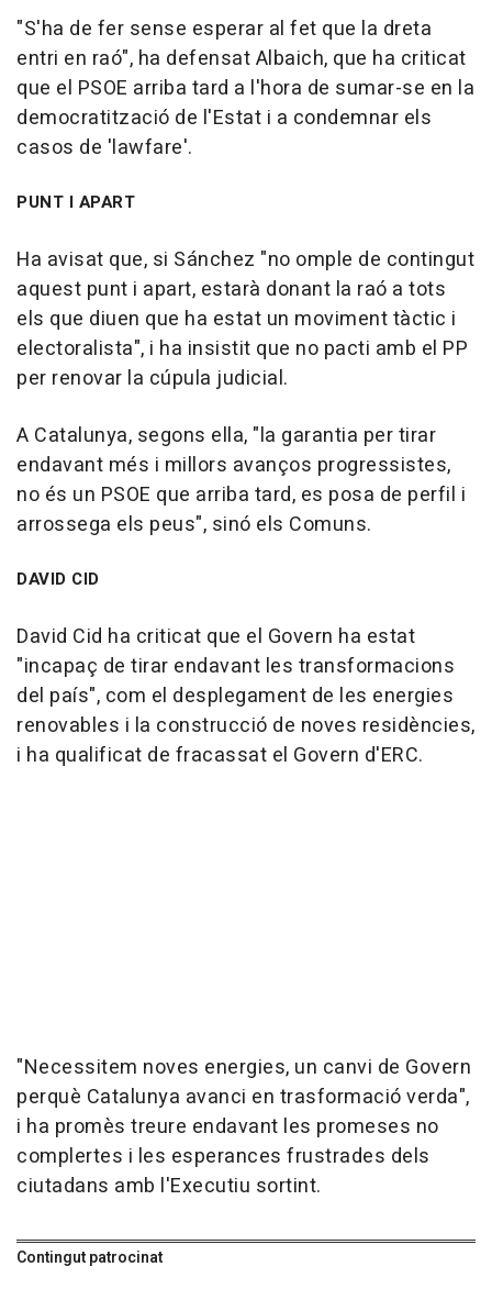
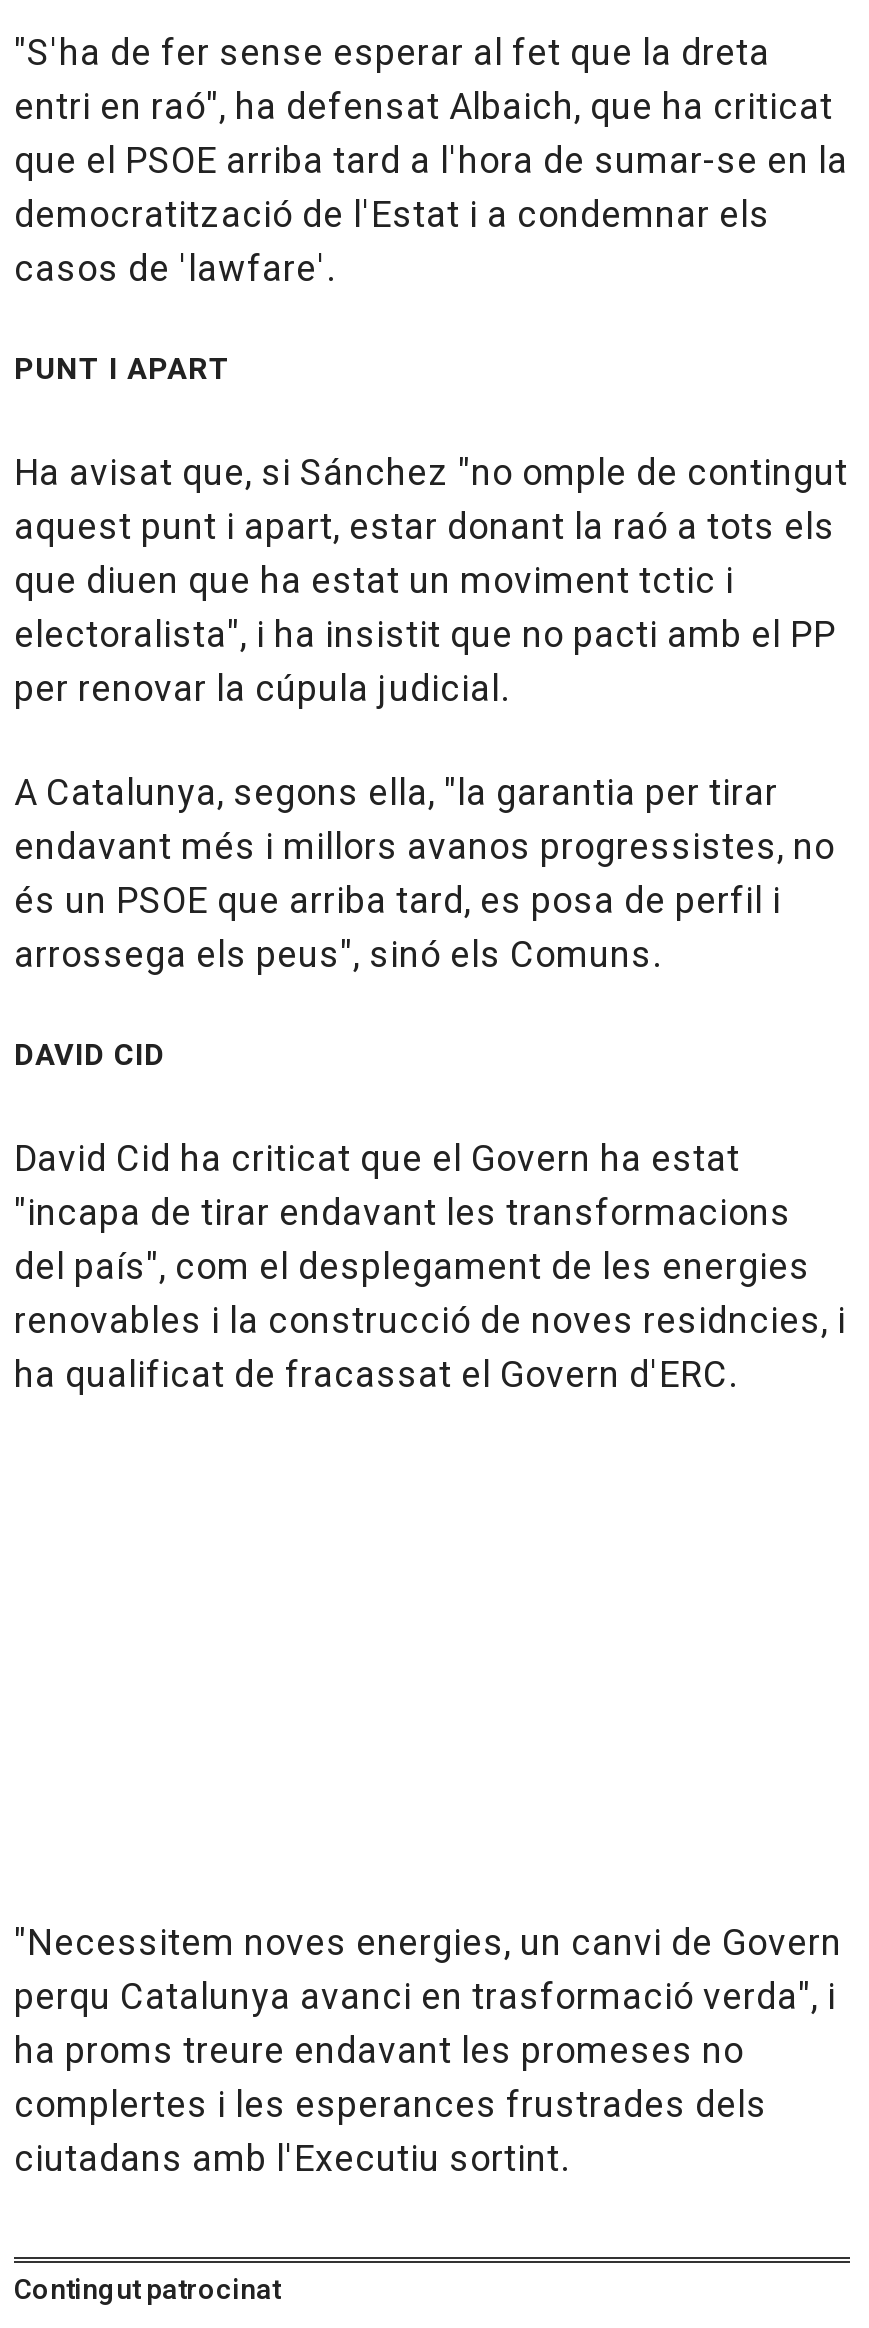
[16,275,456,334] aquest punt i apart, estarà donant la raó a tots | els que diuen que ha estat un moviment tàctic i -> [14,501,835,609] aquest punt i apart, estar donant la raó a tots els | que diuen que ha estat un moviment tctic i
[16,451,466,510] endavant més i millors avanços progressistes, | no és un PSOE que arriba tard, es posa de perfil i -> [14,821,835,929] endavant més i millors avanos progressistes, no | és un PSOE que arriba tard, es posa de perfil i
[16,652,455,681] "incapaç de tirar endavant les transformacions -> [14,1187,791,1241] "incapa de tirar endavant les transformacions
[16,711,475,770] renovables i la construcció de noves residències, | i ha qualificat de fracassat el Govern d'ERC. -> [14,1295,846,1403] renovables i la construcció de noves residncies, i | ha qualificat de fracassat el Govern d'ERC.
[16,1082,469,1142] perquè Catalunya avanci en trasformació verda", | i ha promès treure endavant les promeses no -> [14,1971,836,2079] perqu Catalunya avanci en trasformació verda", i | ha proms treure endavant les promeses no

